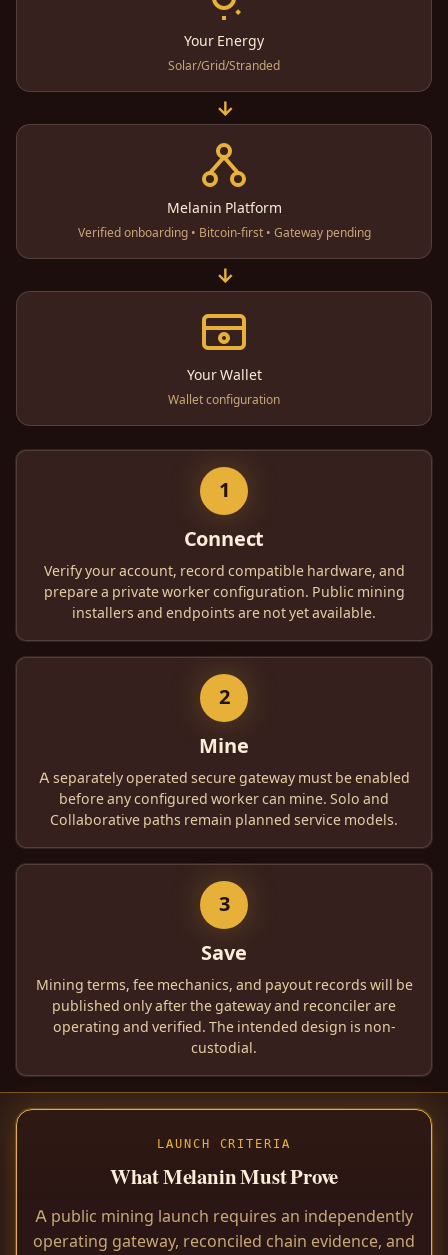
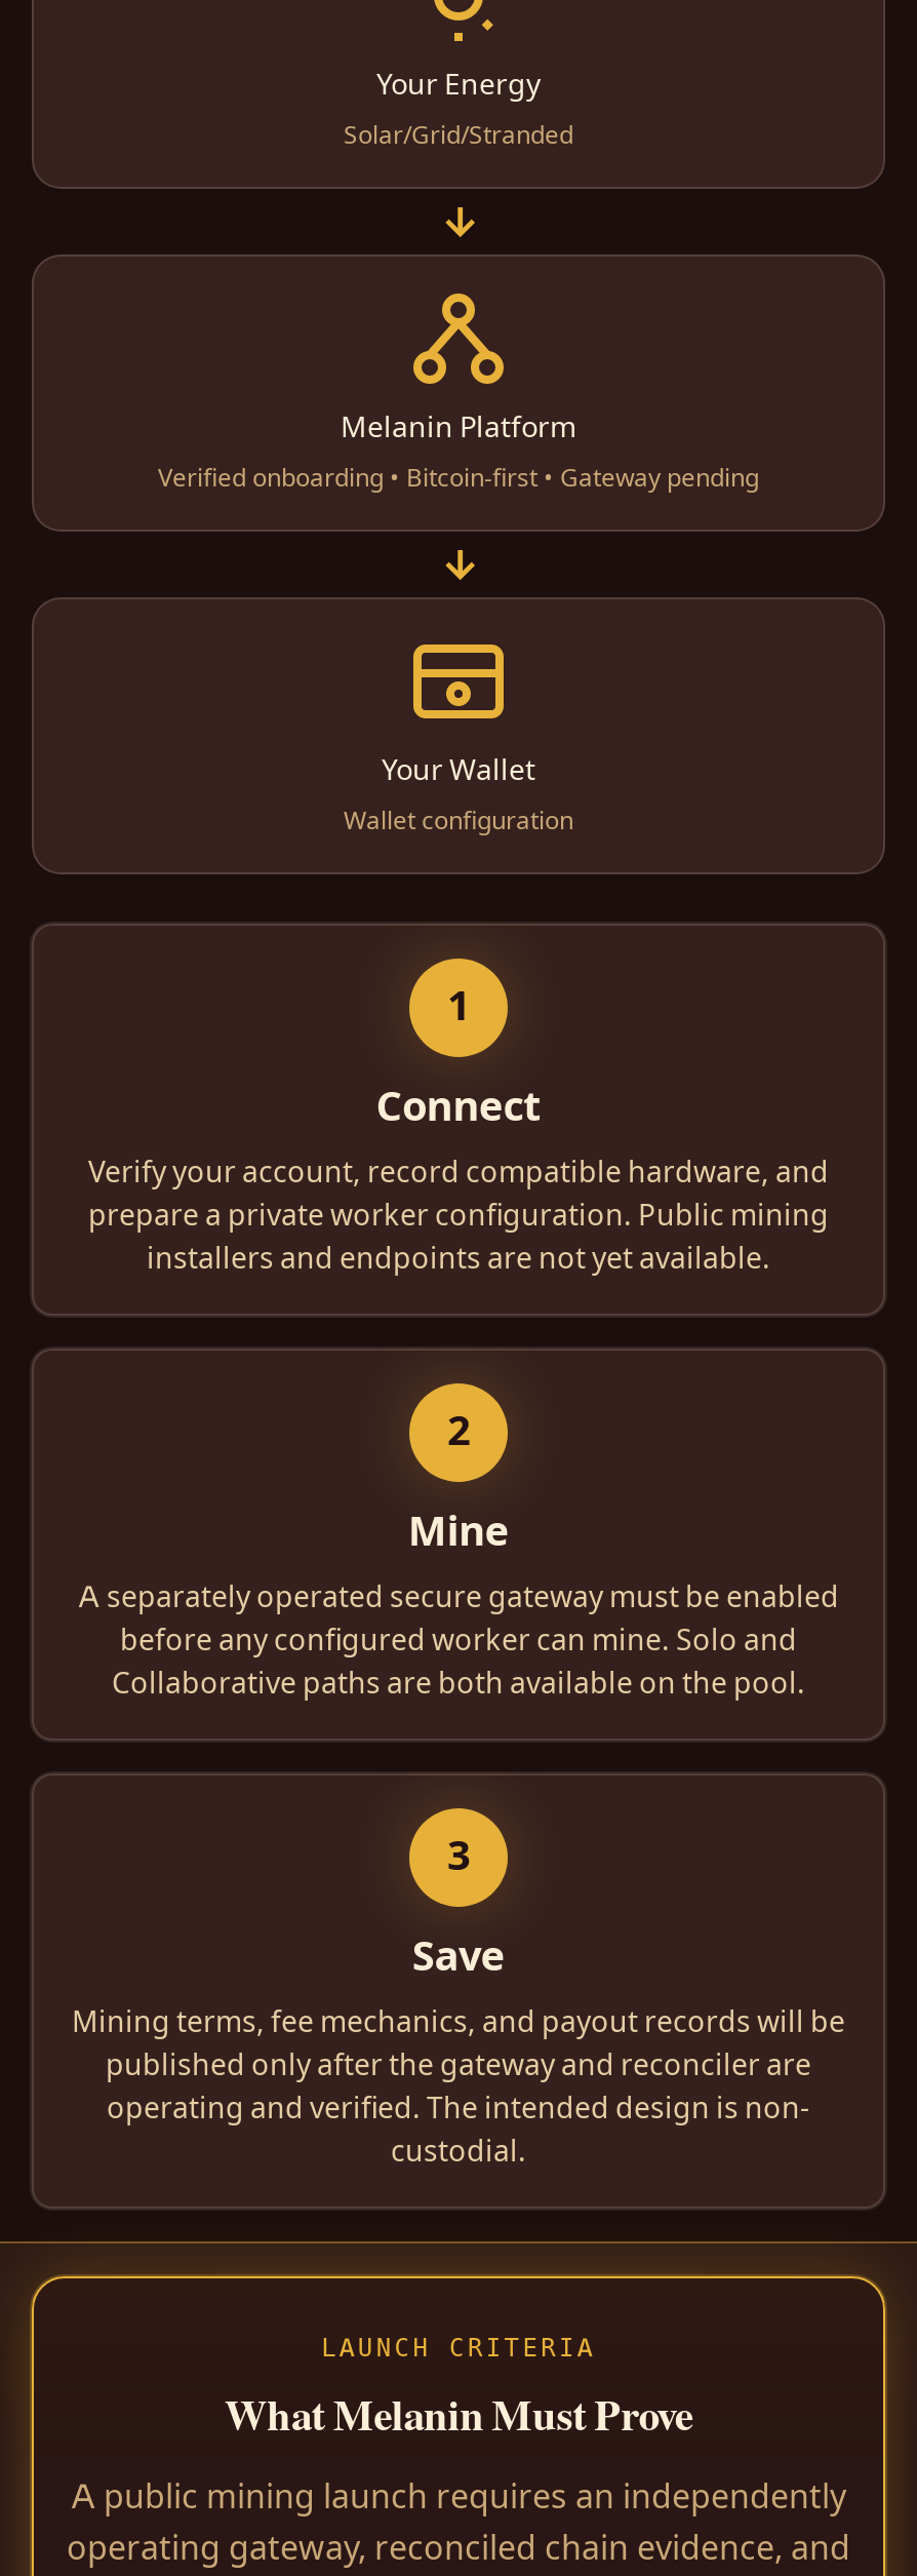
[50,811,398,829] Collaborative paths remain planned service models. -> [112,1664,805,1701] Collaborative paths are both available on the pool.

